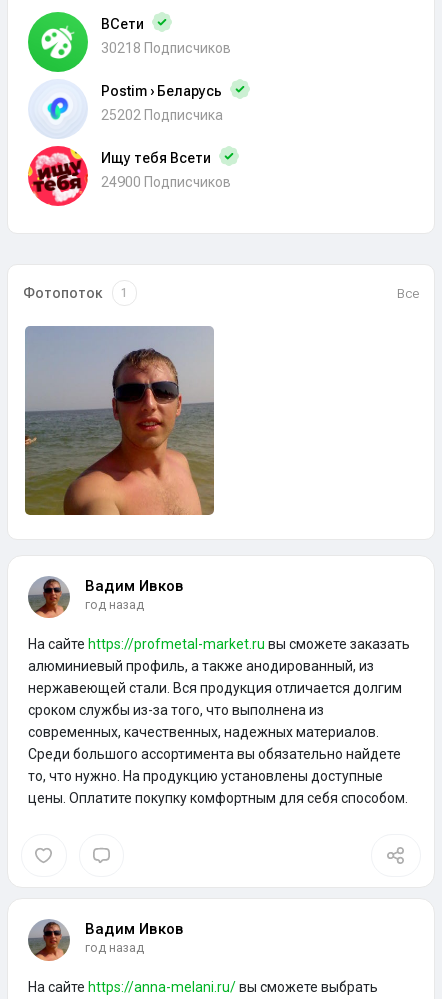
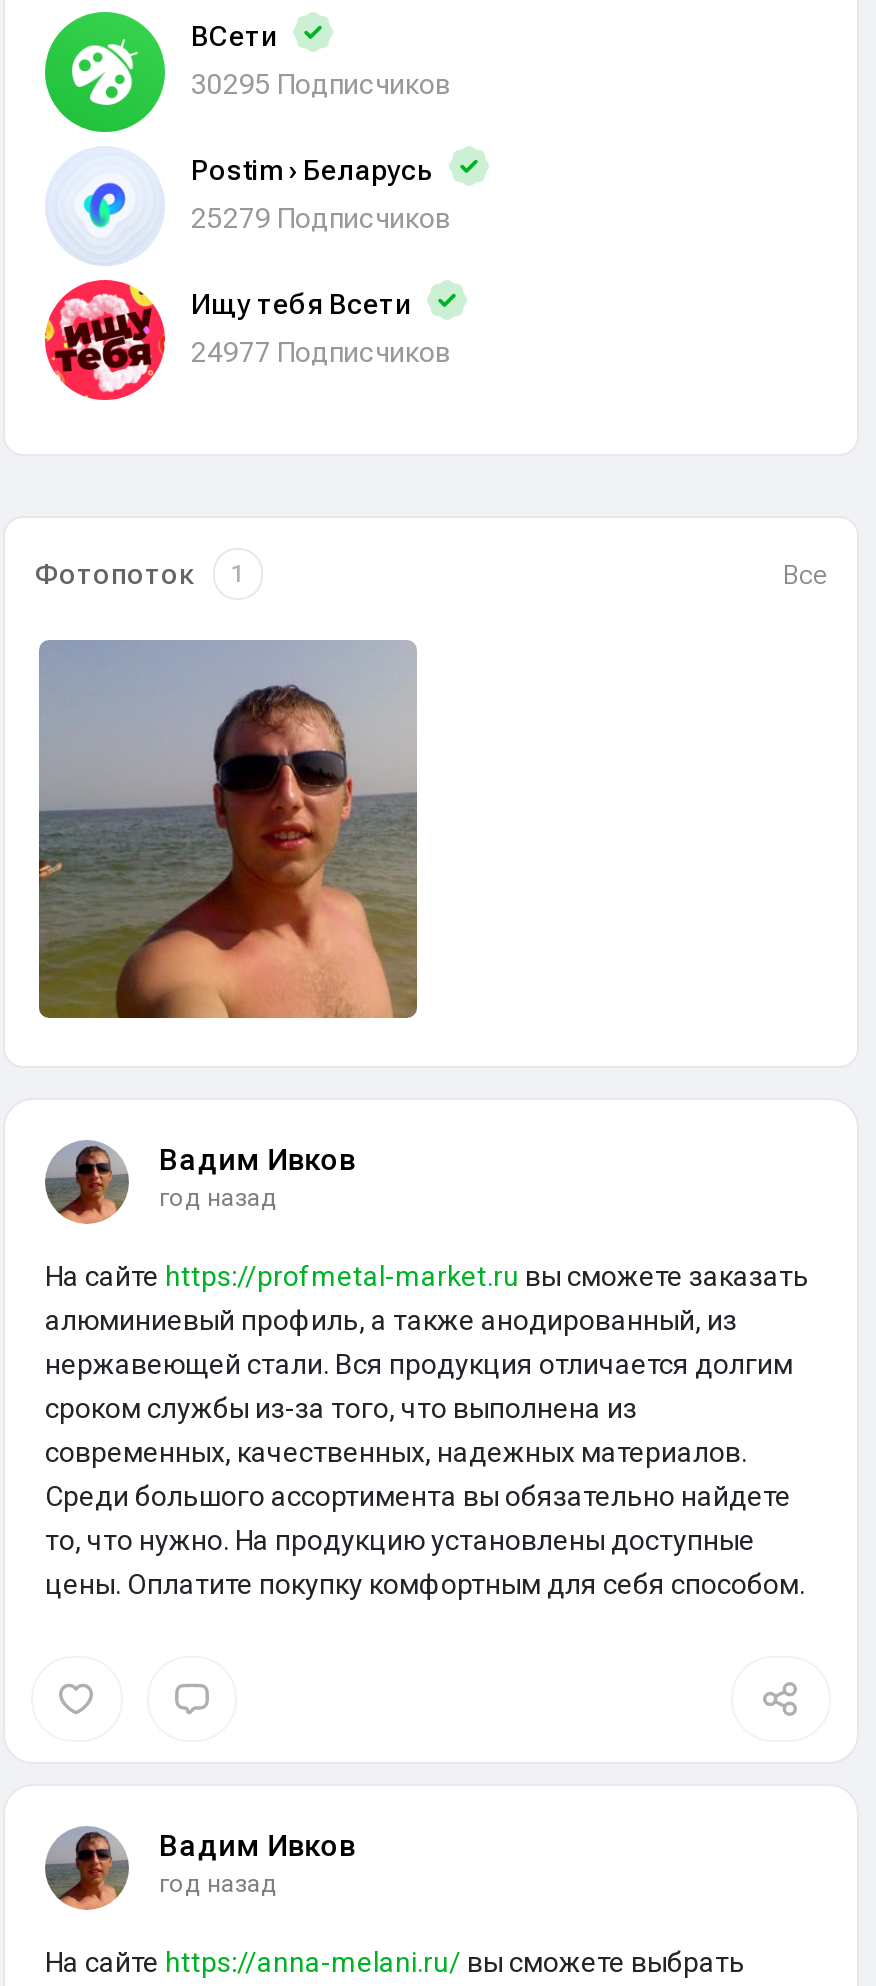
[101,40,231,56] 30218 Подписчиков -> [191,68,451,100] 30295 Подписчиков
[101,107,223,123] 25202 Подписчика -> [191,202,451,234] 25279 Подписчиков
[101,174,231,190] 24900 Подписчиков -> [191,336,451,368] 24977 Подписчиков

